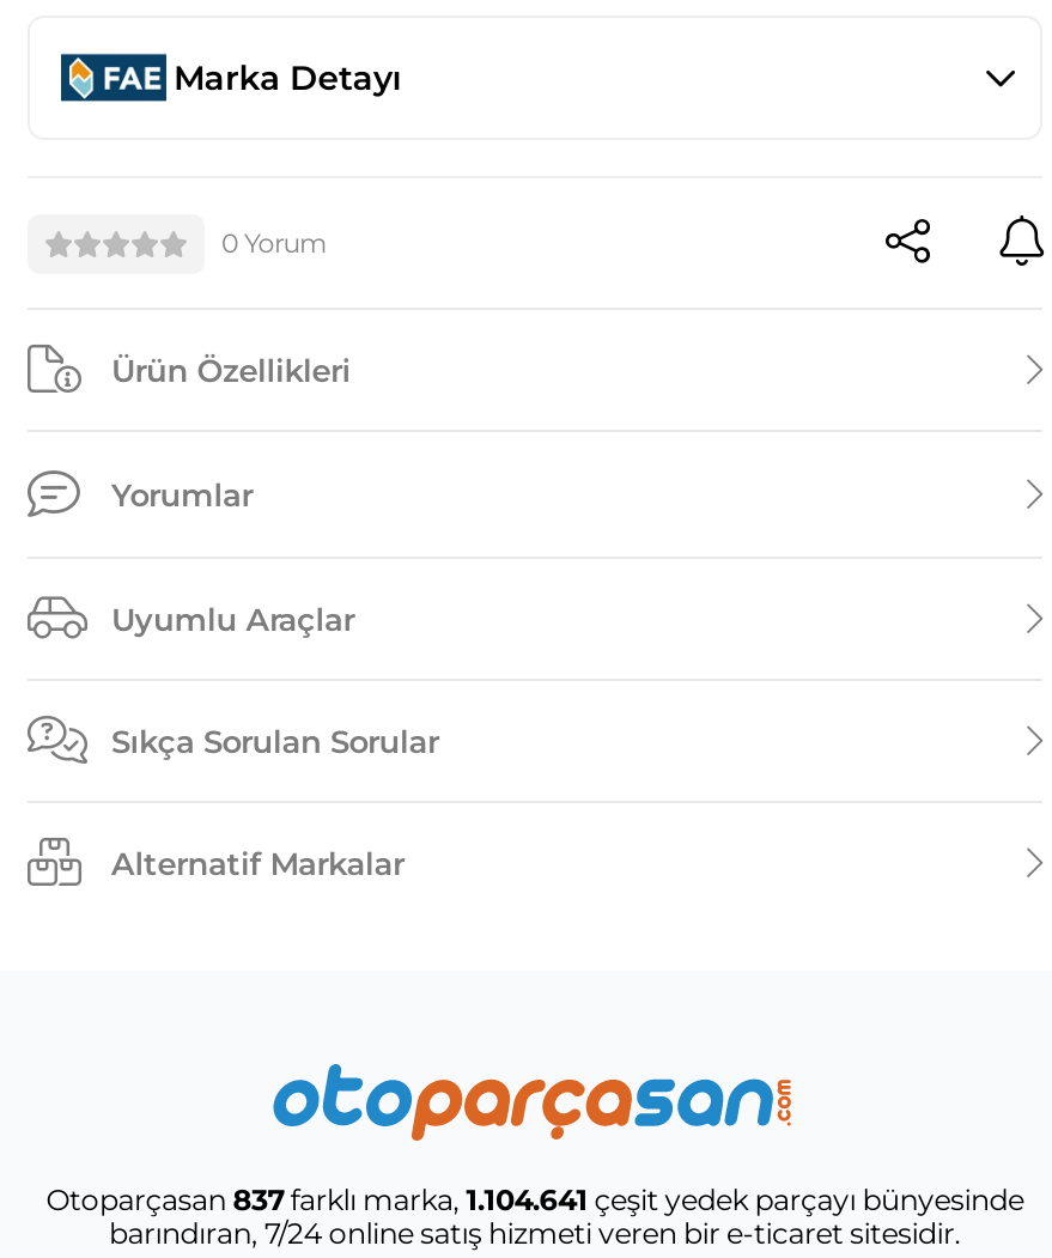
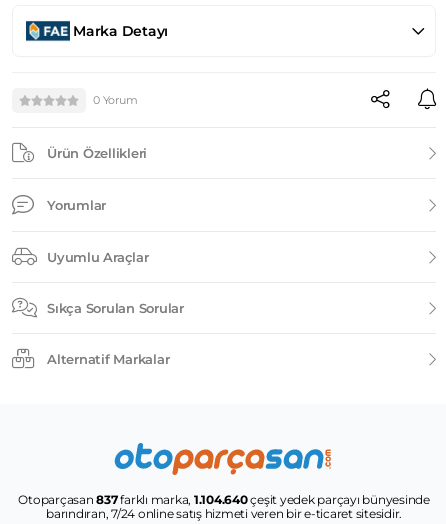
[46,1181,1024,1217] Otoparçasan 837farklı marka, 1.104.641 çeşit yedek parçayı bünyesinde -> [18,492,430,507] Otoparçasan 837farklı marka, 1.104.640 çeşit yedek parçayı bünyesinde

